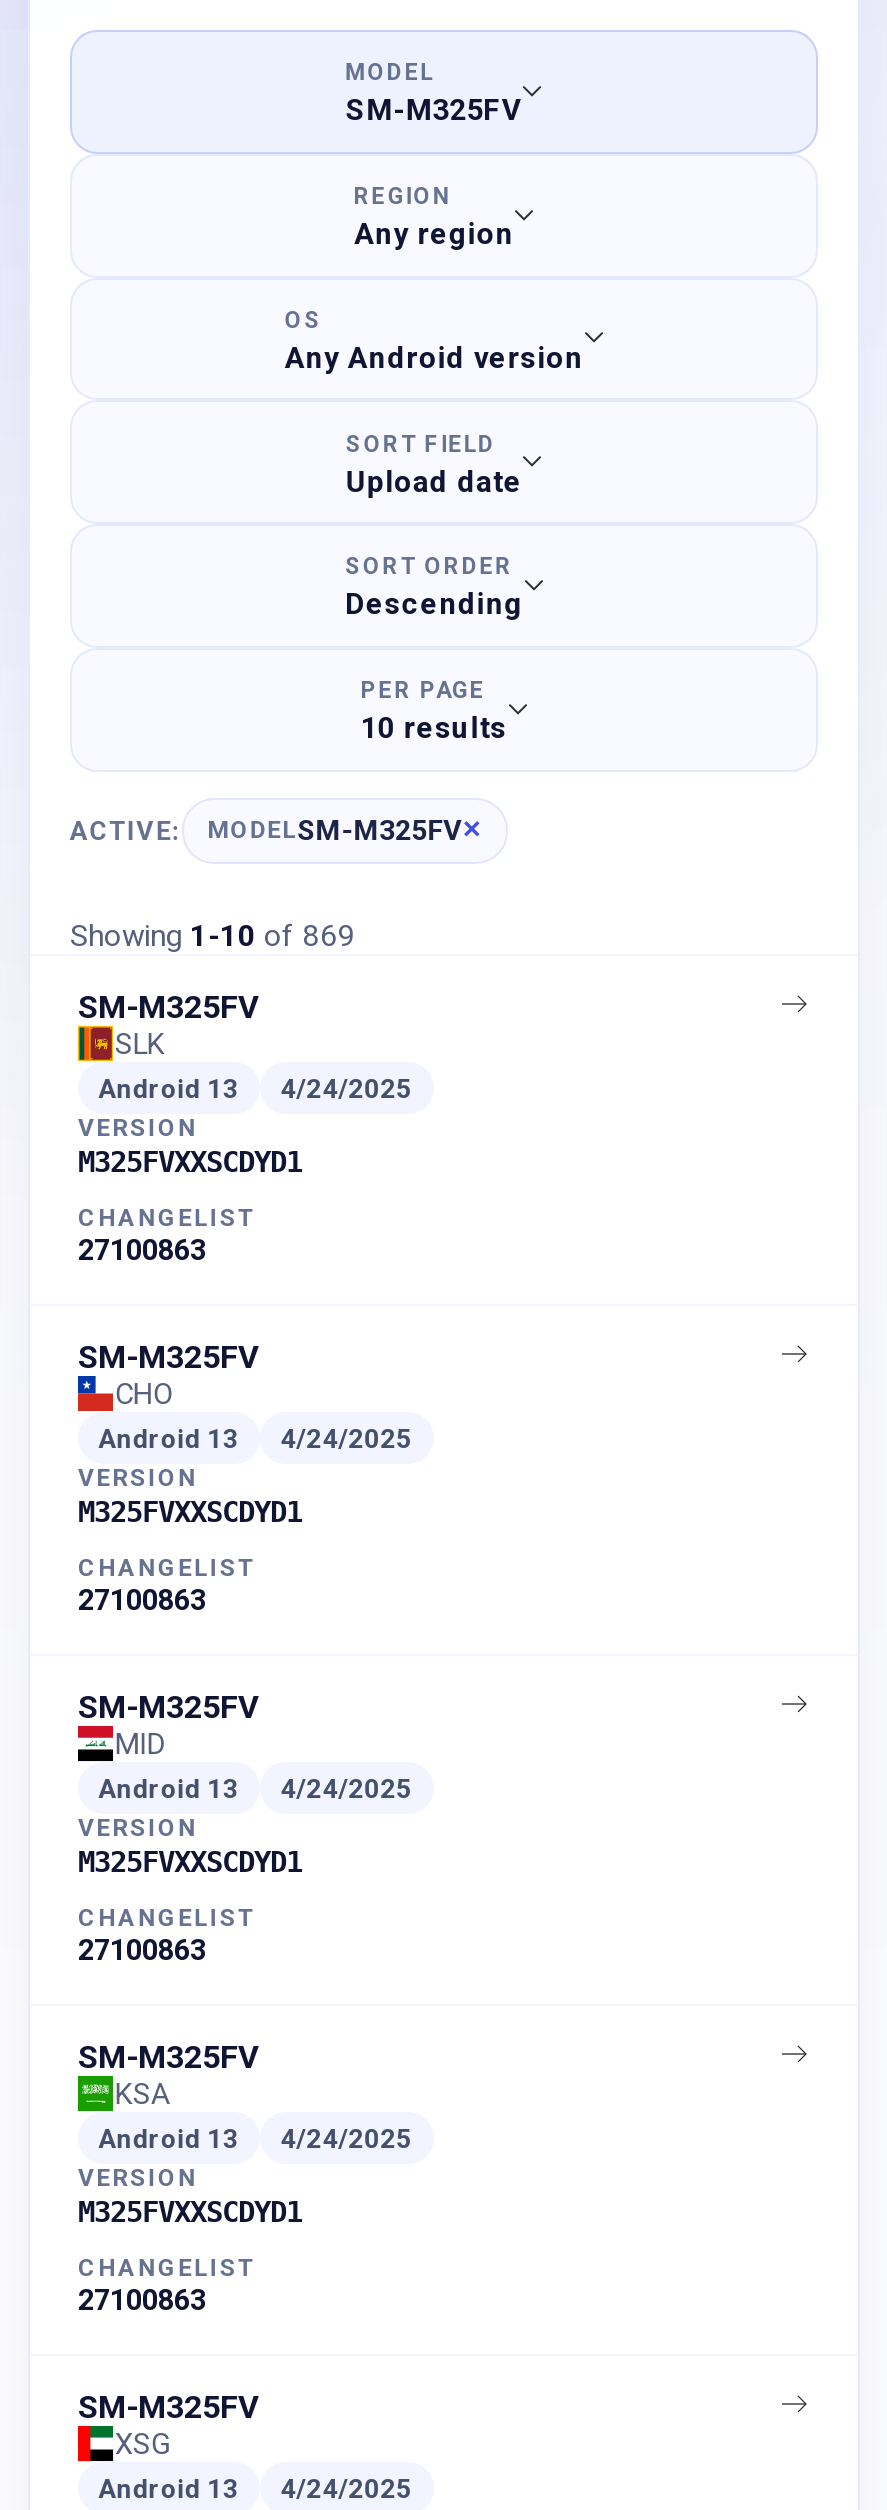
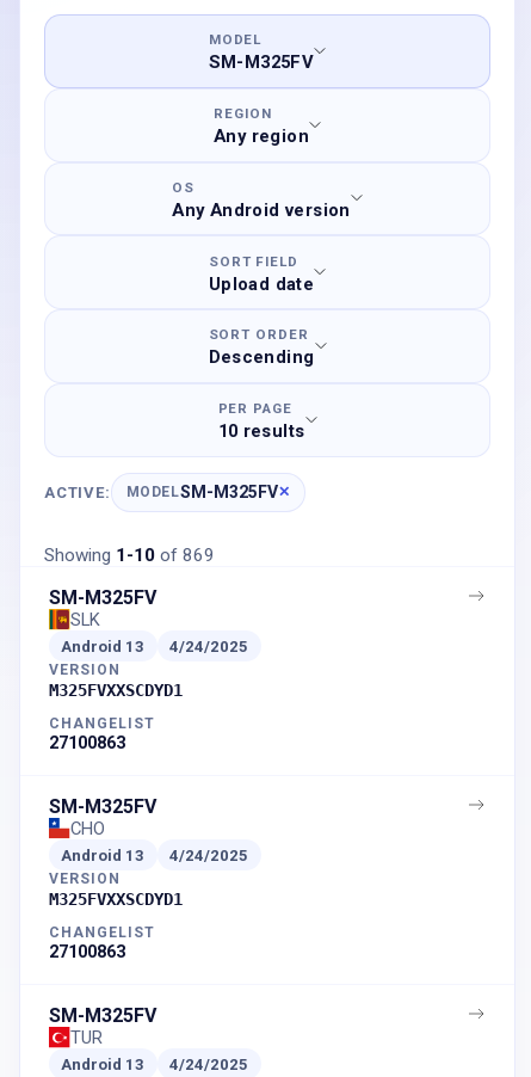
[78,1726,412,2462] MID | Android 13 | 4/24/2025 | VERSION | M325FVXXSCDYD1 | CHANGELIST | 27100863 | SM-M325FV | KSA | Android 13 | 4/24/2025 | VERSION | M325FVXXSCDYD1 | CHANGELIST | 27100863 | SM-M325FV | XSG -> [71,1027,103,1048] TUR

